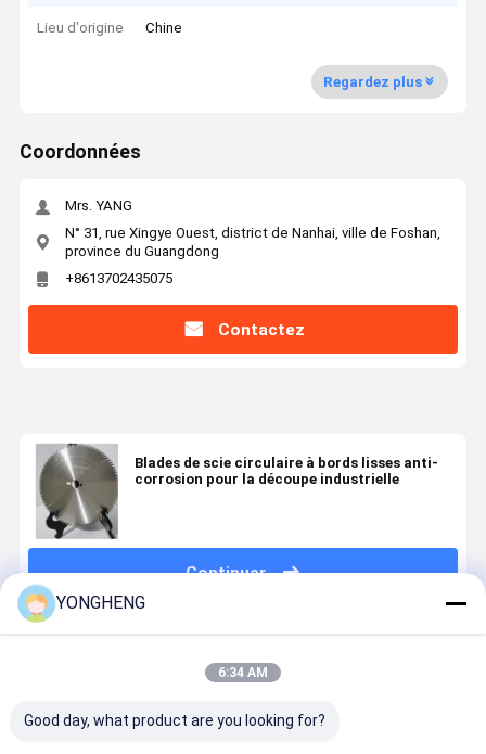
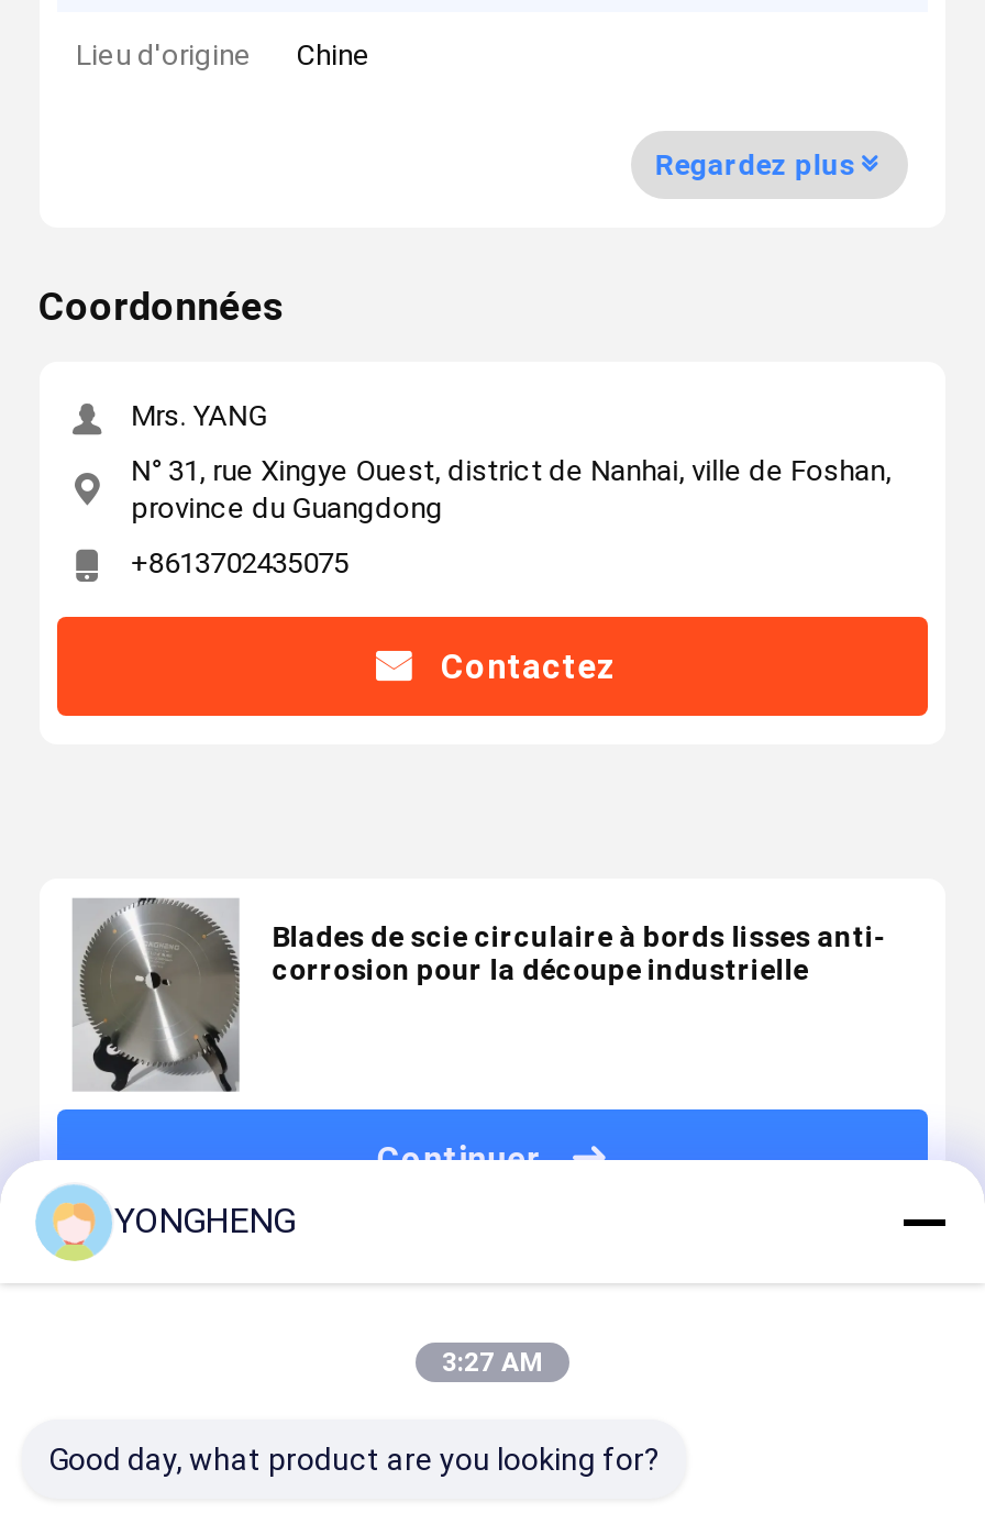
[218,665,268,680] 6:34 AM -> [442,1347,543,1378] 3:27 AM

